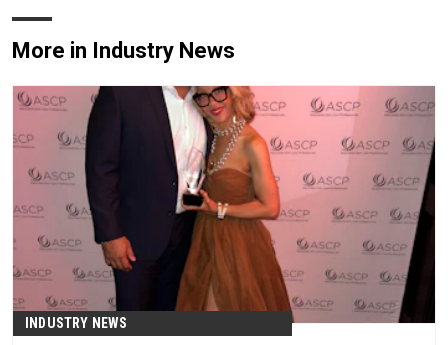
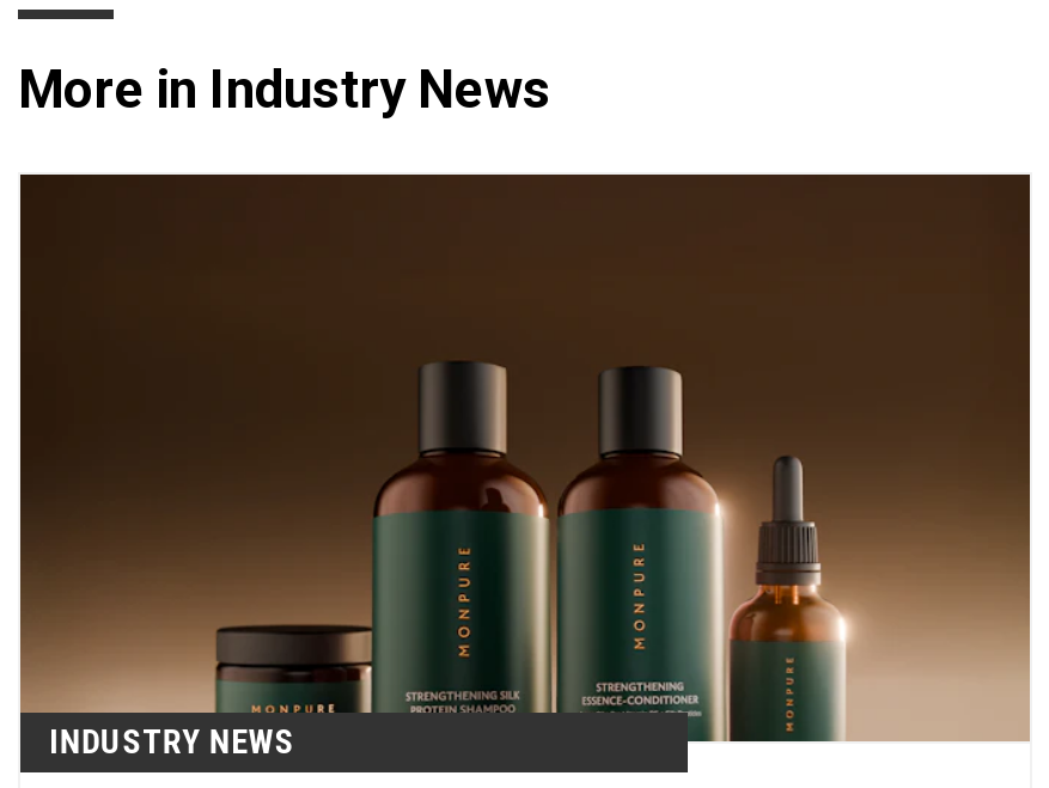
[12,85,436,324] [image] -> [18,172,1032,744] [image]

